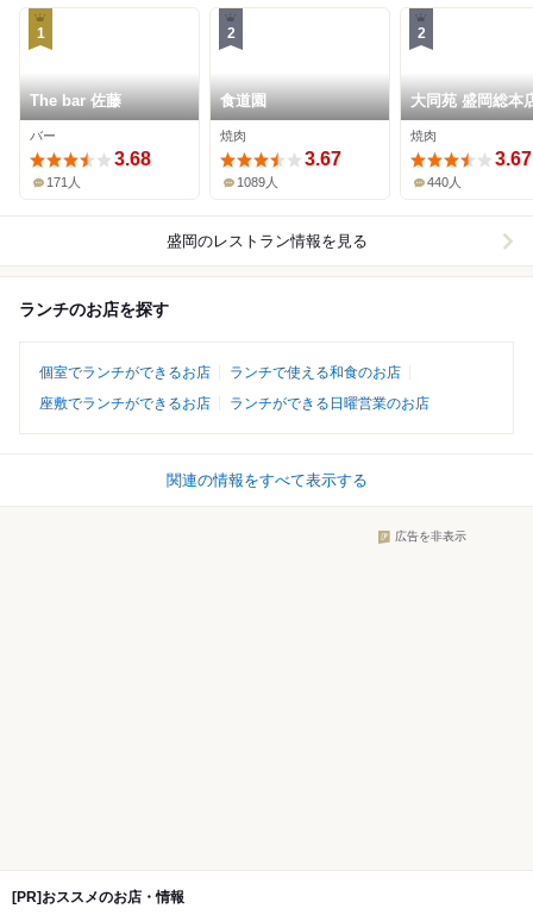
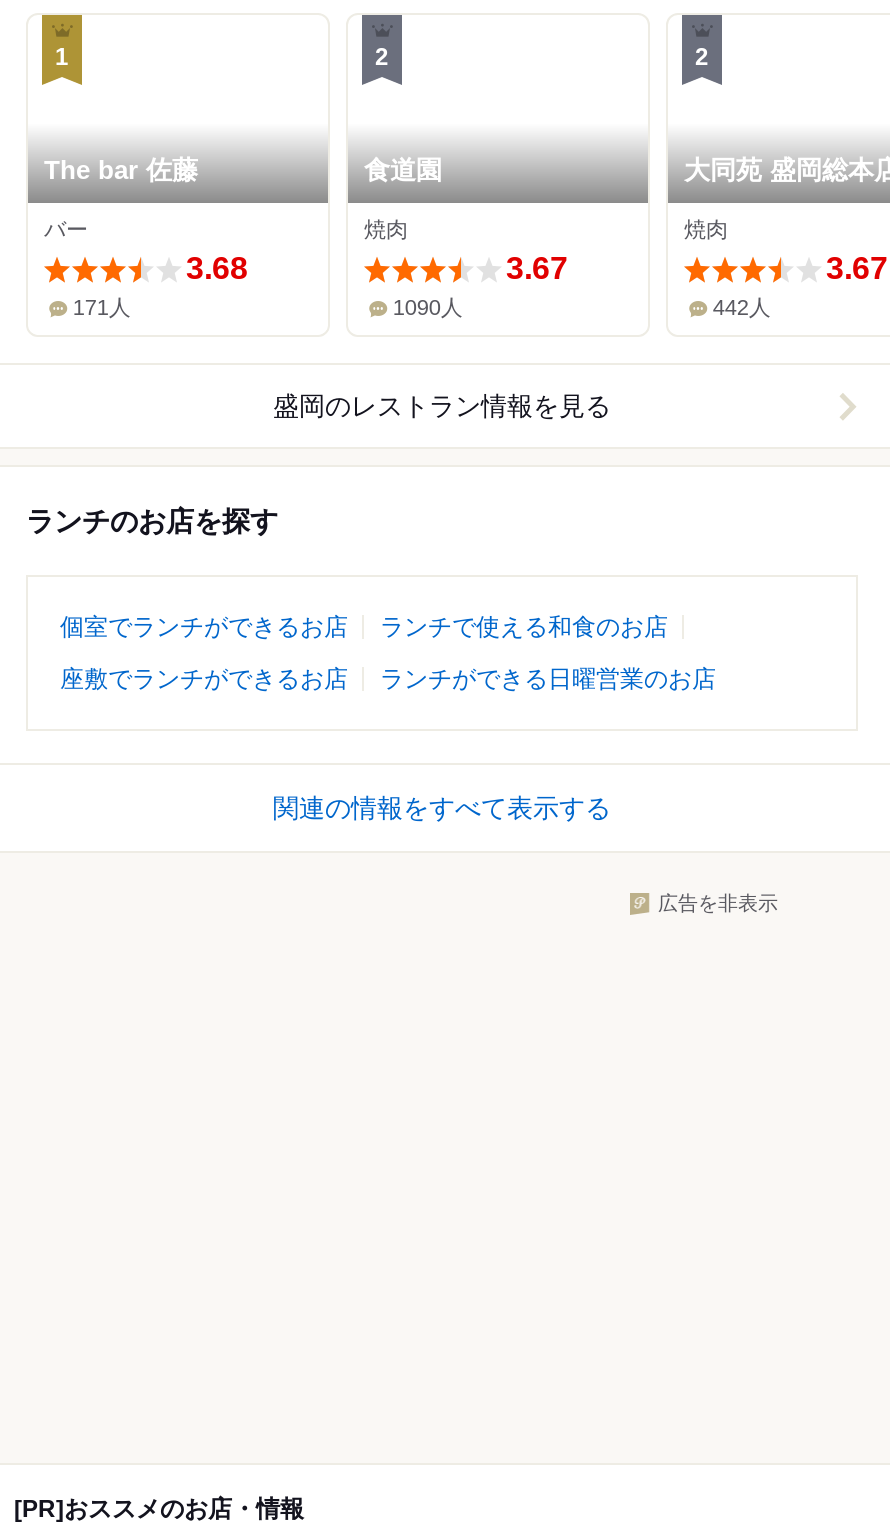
[237,175,279,190] 1089人 -> [393,296,463,320] 1090人
[428,175,462,190] 440人 -> [713,296,771,320] 442人

